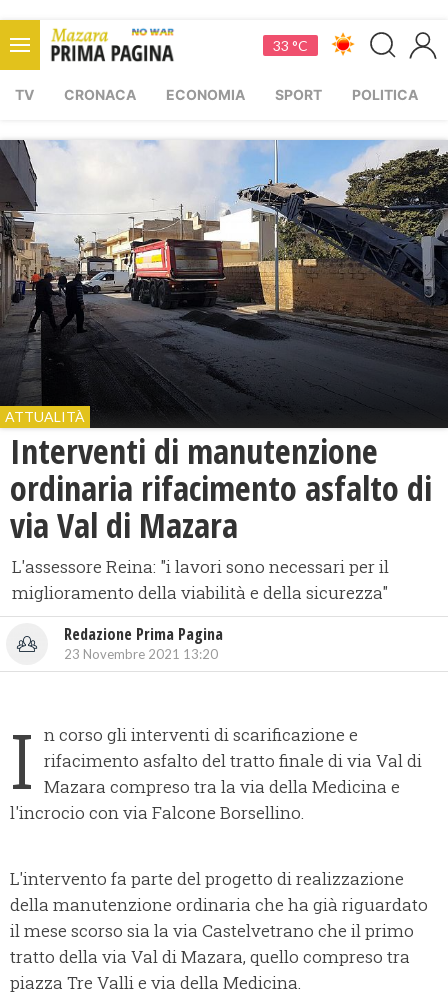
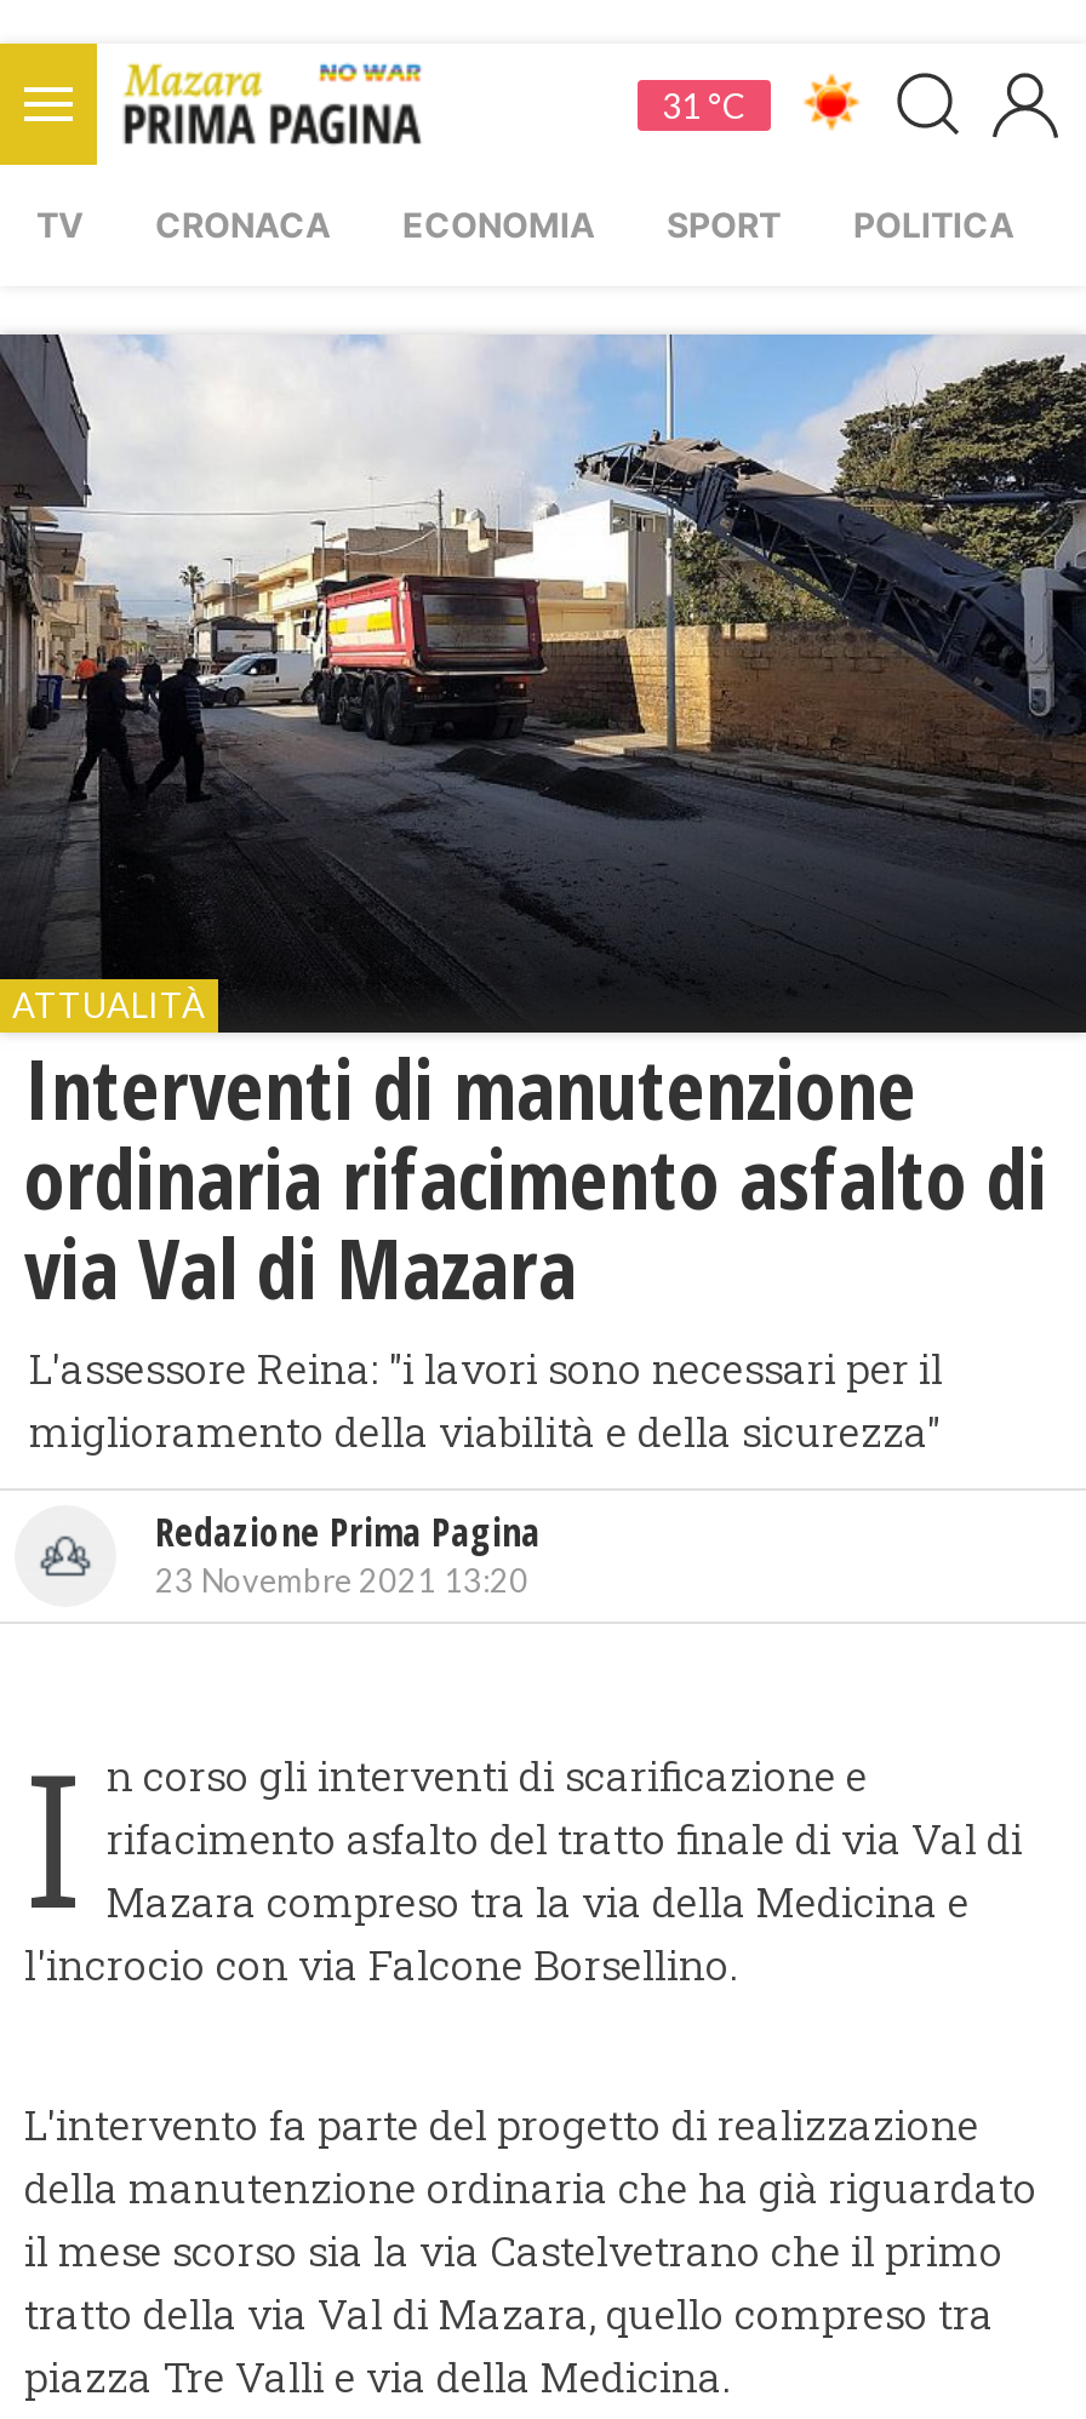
[273,36,308,53] 33 °C -> [662,84,747,125] 31 °C

